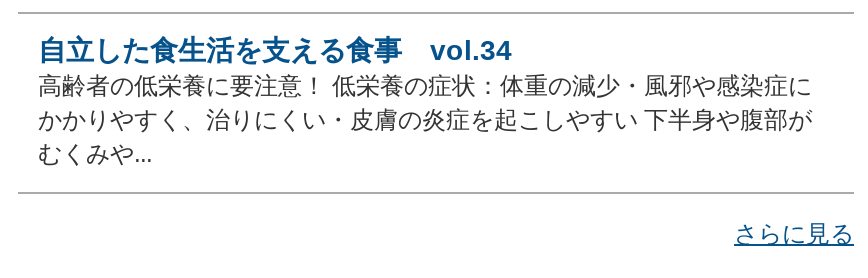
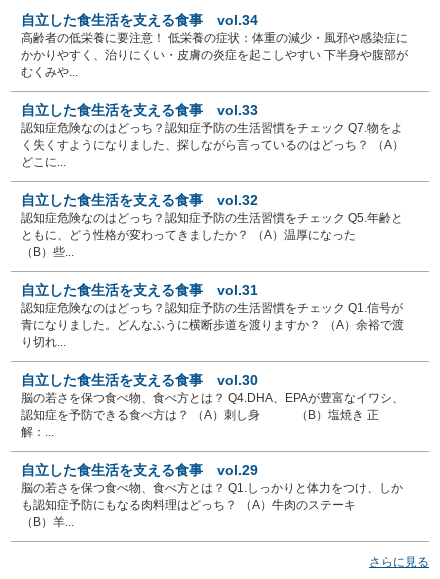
none -> [21,102,404,529] 自立した食生活を支える食事 vol.33 | 認知症危険なのはどっち？認知症予防の生活習慣をチェック Q7.物をよ | く失くすようになりました、探しながら言っているのはどっち？ （A） | どこに... | 自立した食生活を支える食事 vol.32 | 認知症危険なのはどっち？認知症予防の生活習慣をチェック Q5.年齢と | ともに、どう性格が変わってきましたか？ （A）温厚になった | （B）些... | 自立した食生活を支える食事 vol.31 | 認知症危険なのはどっち？認知症予防の生活習慣をチェック Q1.信号が | 青になりました。どんなふうに横断歩道を渡りますか？ （A）余裕で渡 | り切れ... | 自立した食生活を支える食事 vol.30 | 脳の若さを保つ食べ物、食べ方とは？ Q4.DHA、EPAが豊富なイワシ、 | 認知症を予防できる食べ方は？ （A）刺し身 （B）塩焼き 正 | 解：... | 自立した食生活を支える食事 vol.29 | 脳の若さを保つ食べ物、食べ方とは？ Q1.しっかりと体力をつけ、しか | も認知症予防にもなる肉料理はどっち？ （A）牛肉のステーキ | （B）羊...

